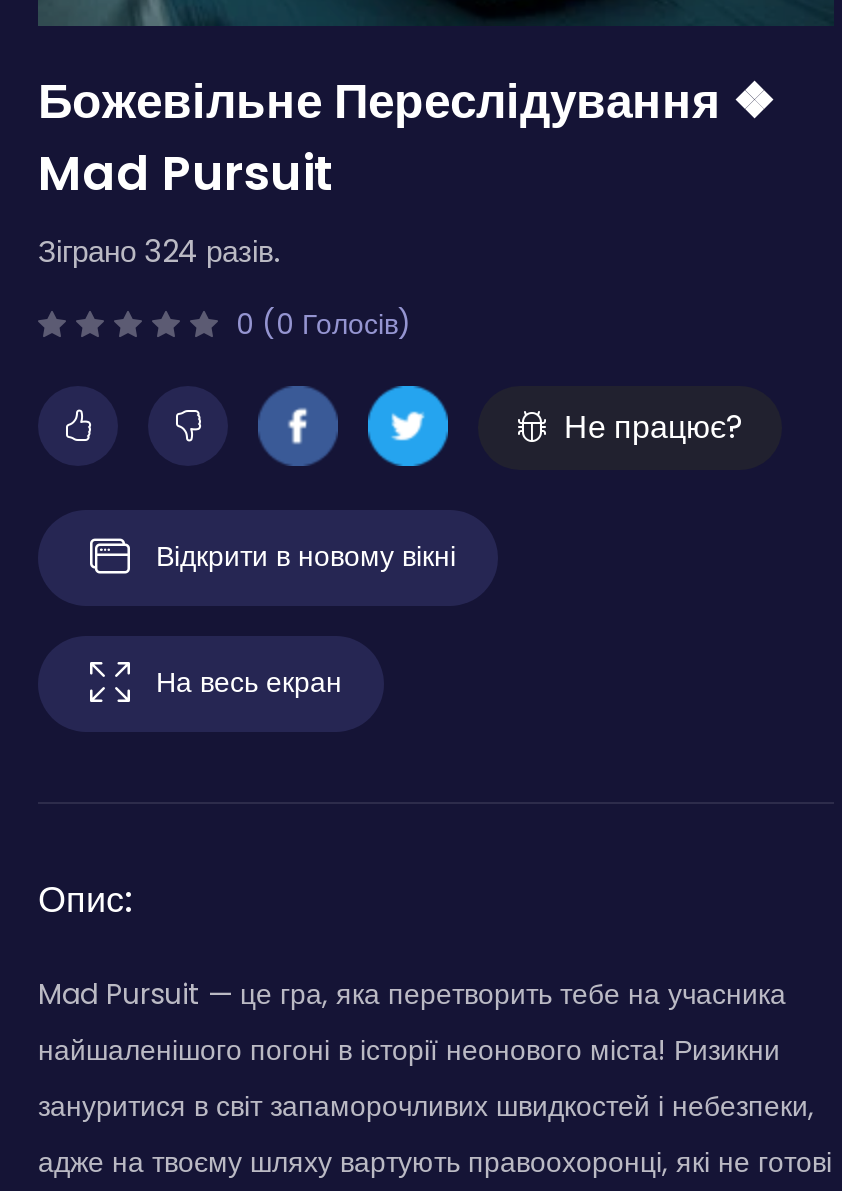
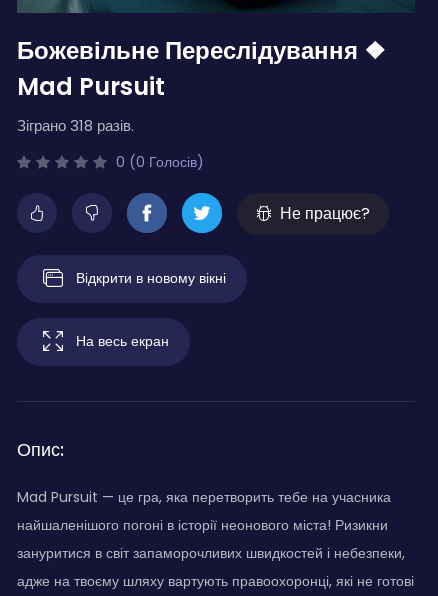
[38,230,280,272] Зіграно 324 разів. -> [17,115,134,136] Зіграно 318 разів.

